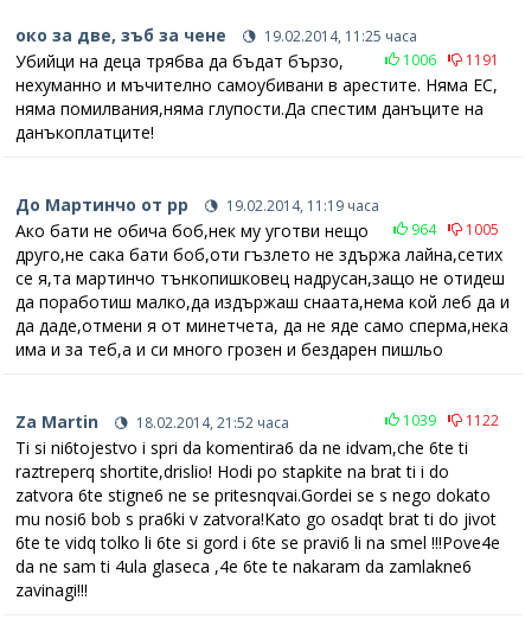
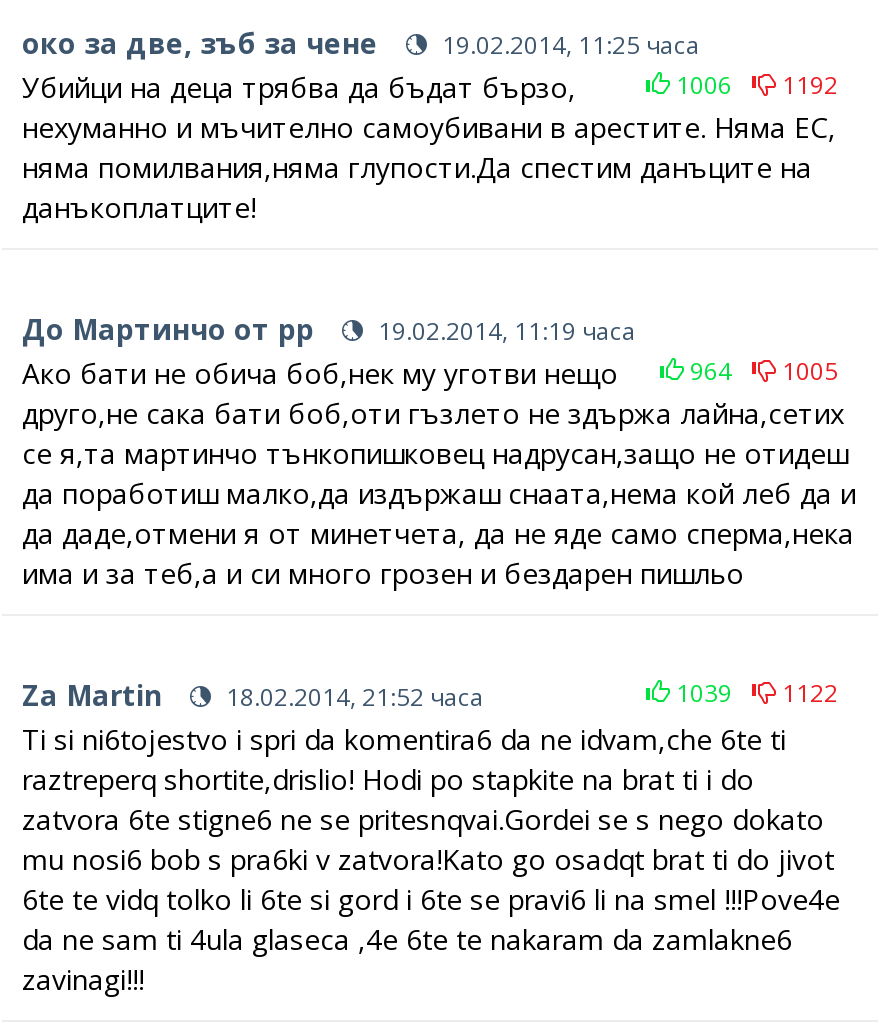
[399,50,499,70] 1006 1191 -> [670,68,838,102] 1006 1192

